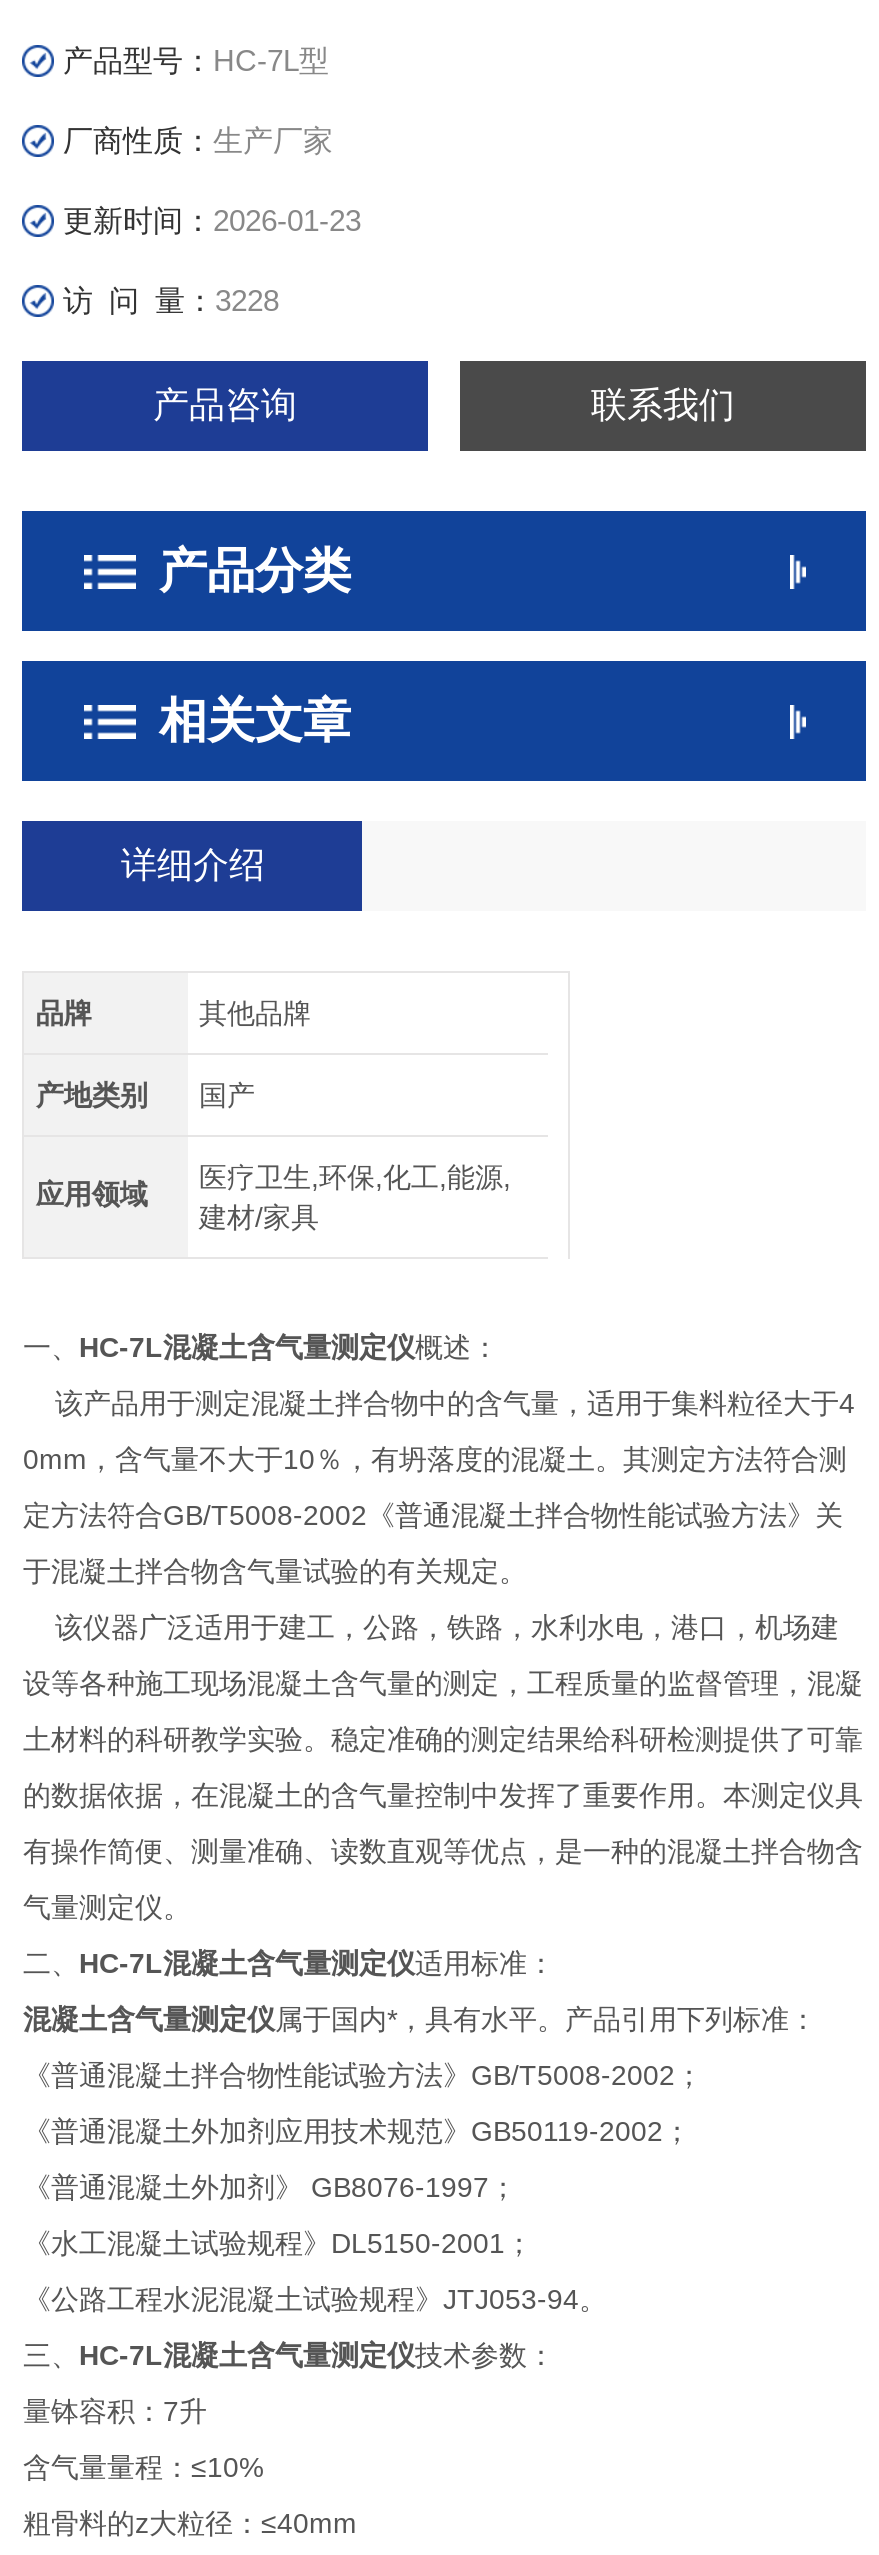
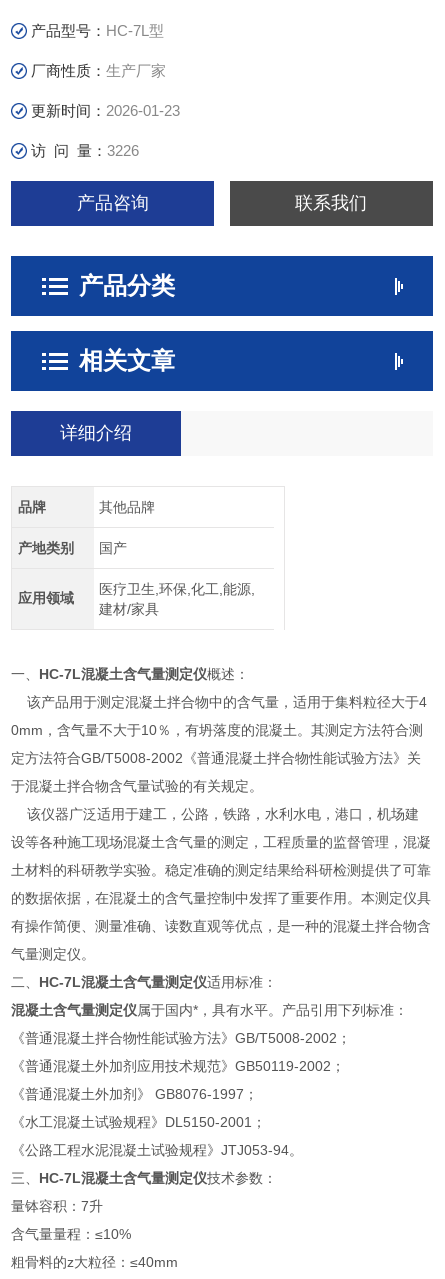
[63,283,279,317] 访 问 量：3228 -> [31,142,139,159] 访 问 量：3226

